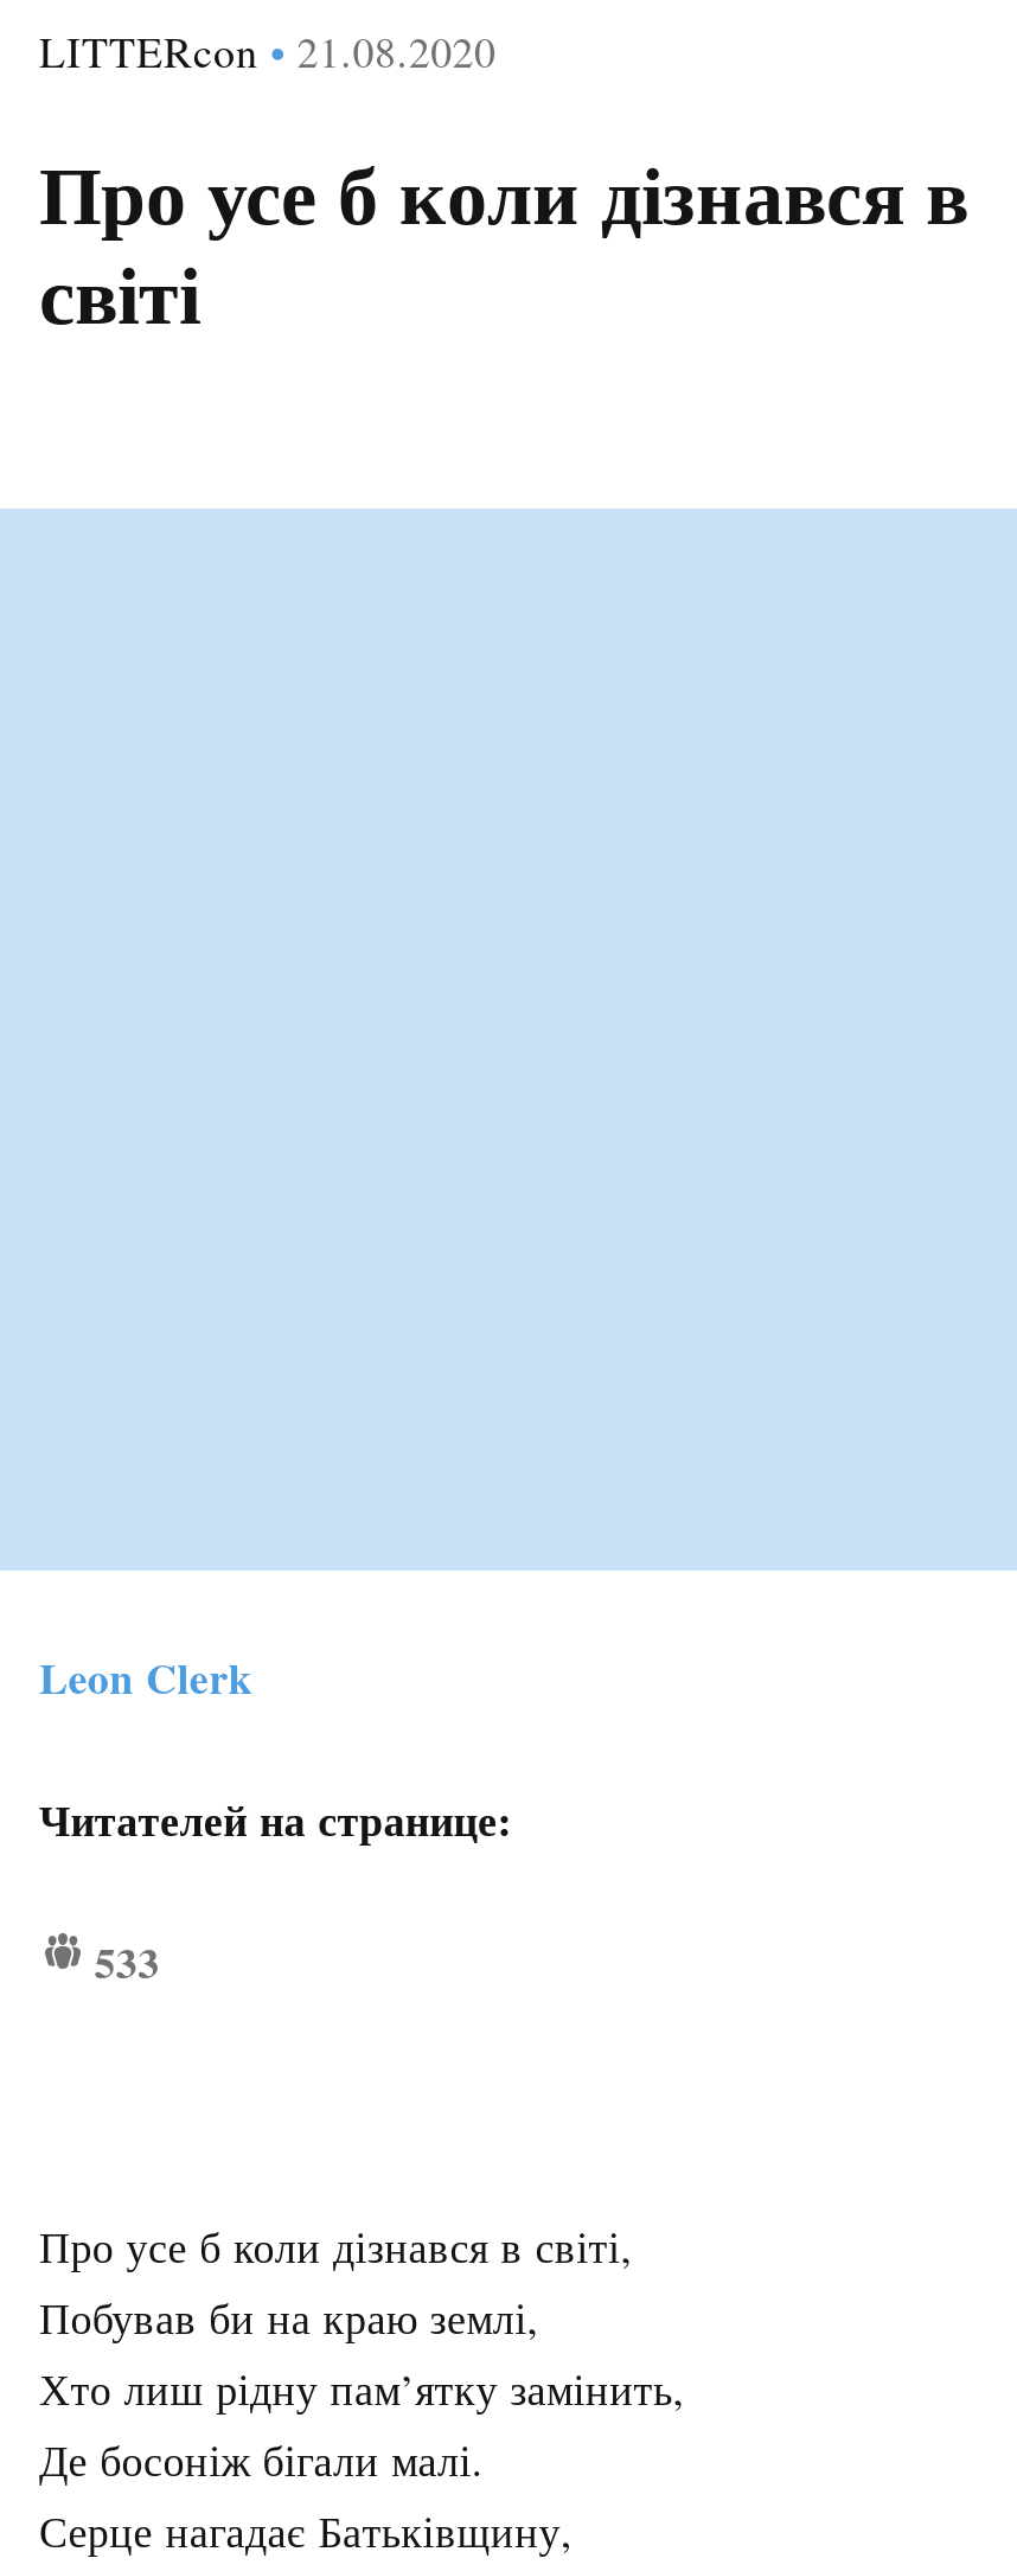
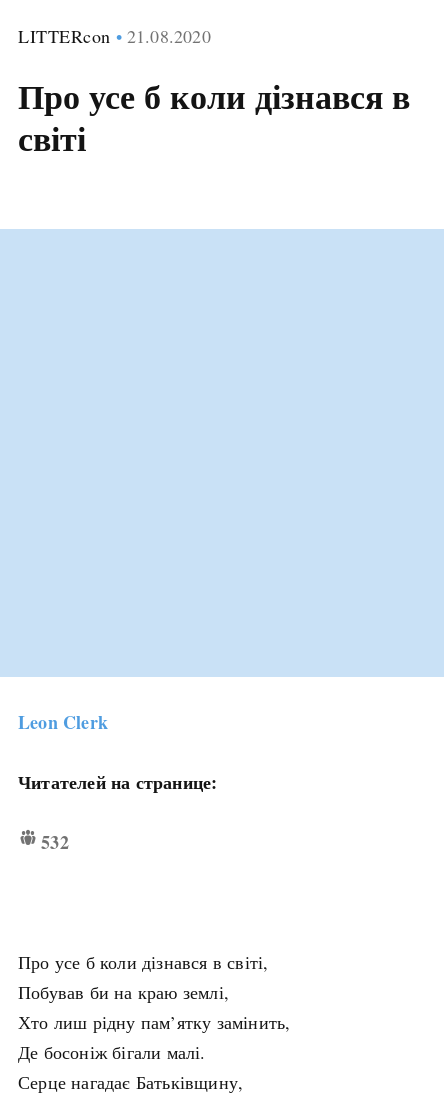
[94,1931,160,1993] 533 -> [41,829,69,855] 532

